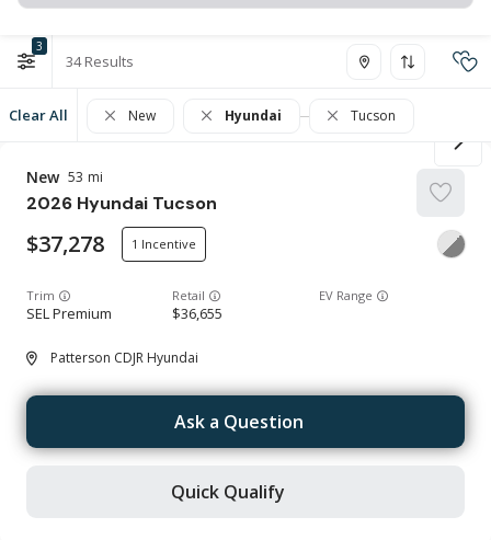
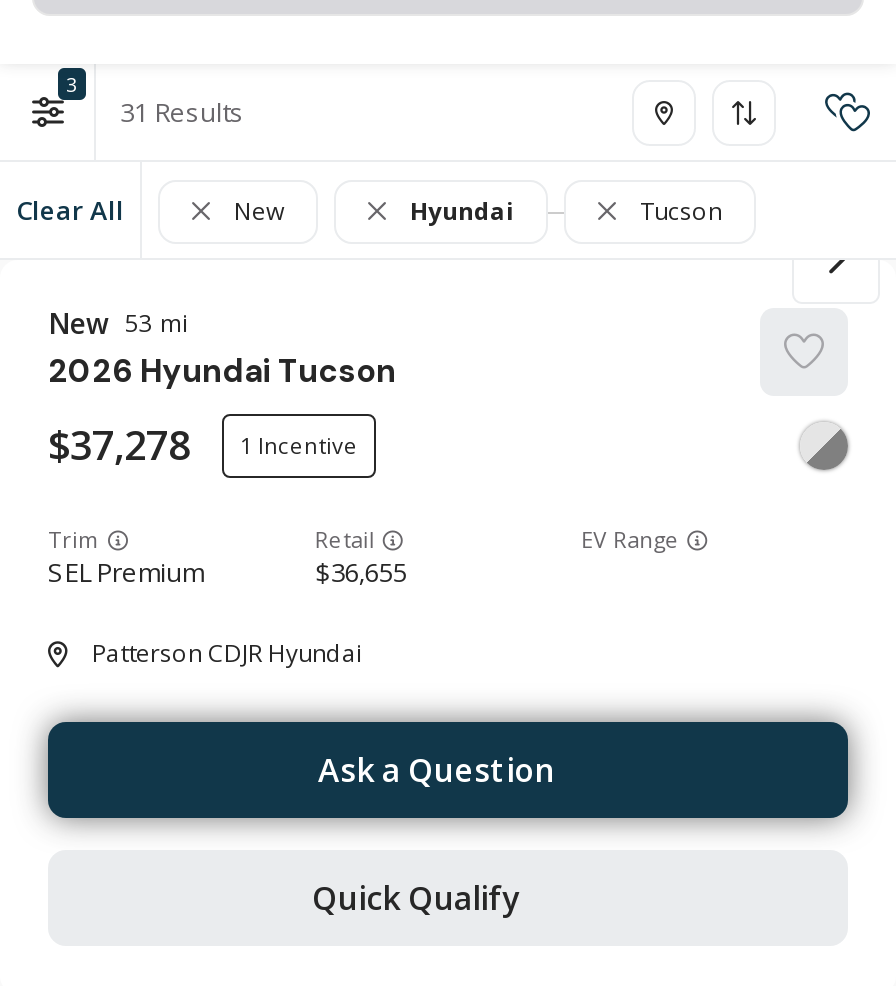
[66,51,81,71] 34 -> [120,94,148,130] 31

